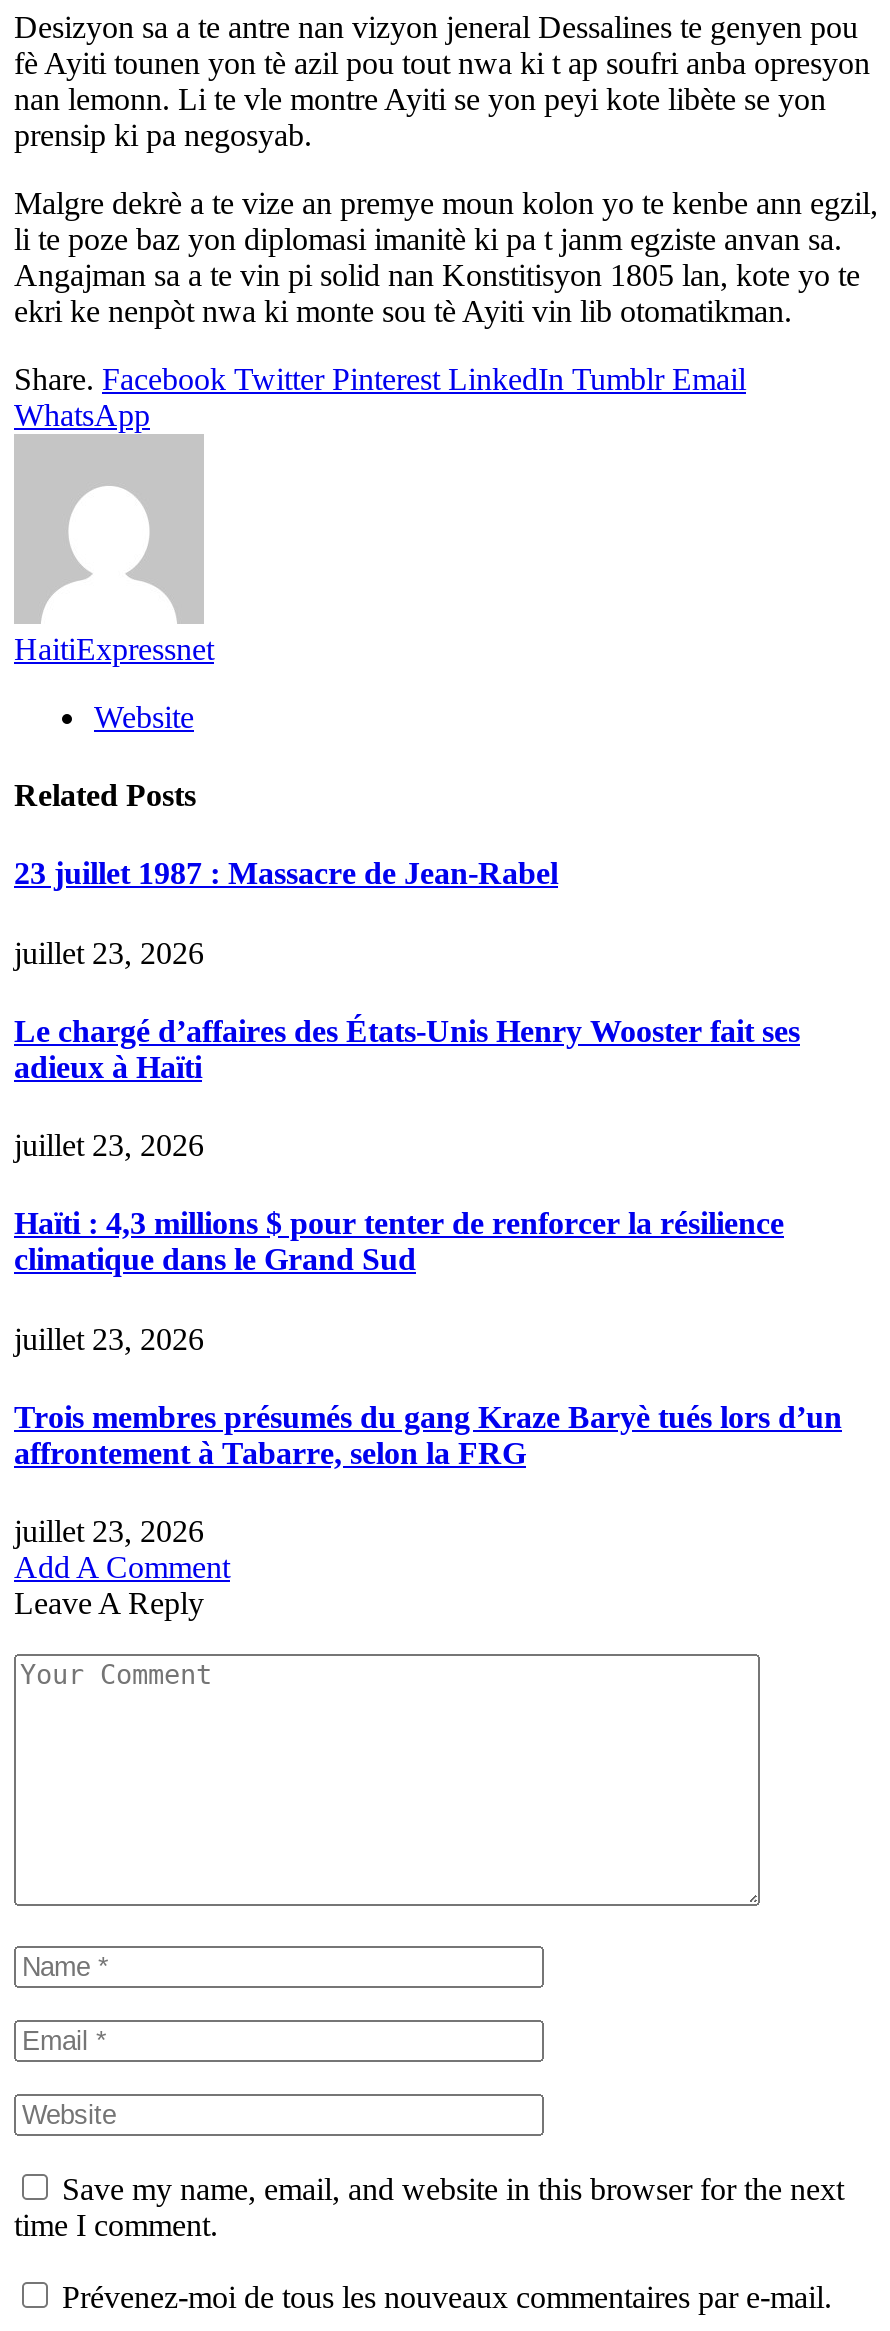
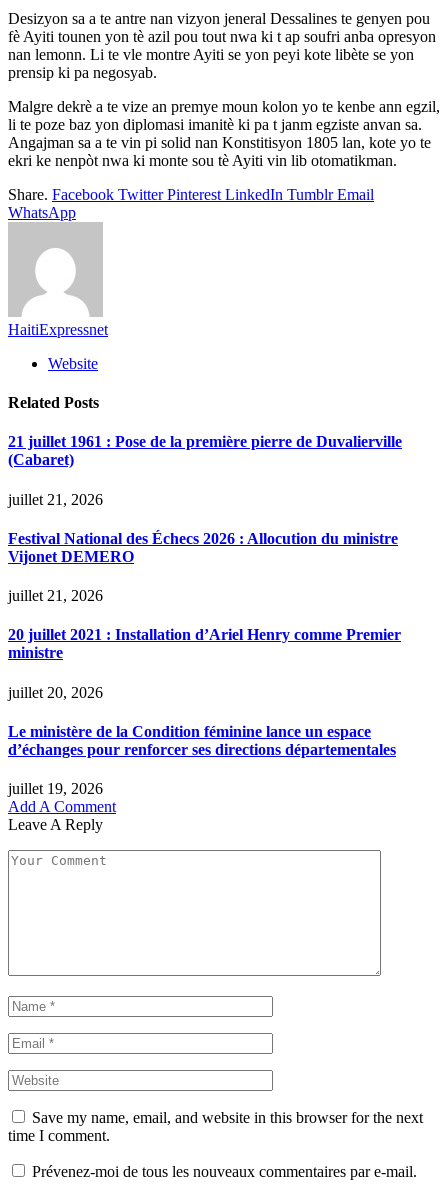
[14,857,558,891] 23 juillet 1987 : Massacre de Jean-Rabel -> [8,433,402,468] 21 juillet 1961 : Pose de la première pierre de Duvalierville | (Cabaret)
[14,935,204,969] juillet 23, 2026 -> [8,491,103,508] juillet 21, 2026
[14,1014,800,1084] Le chargé d’affaires des États-Unis Henry Wooster fait ses | adieux à Haïti -> [8,530,398,565] Festival National des Échecs 2026 : Allocution du ministre | Vijonet DEMERO
[14,1128,204,1162] juillet 23, 2026 -> [8,587,103,604] juillet 21, 2026
[14,1207,784,1277] Haïti : 4,3 millions $ pour tenter de renforcer la résilience | climatique dans le Grand Sud -> [8,626,401,661] 20 juillet 2021 : Installation d’Ariel Henry comme Premier | ministre
[14,1321,204,1355] juillet 23, 2026 -> [8,684,103,701] juillet 20, 2026
[14,1400,842,1470] Trois membres présumés du gang Kraze Baryè tués lors d’un | affrontement à Tabarre, selon la FRG -> [8,723,396,758] Le ministère de la Condition féminine lance un espace | d’échanges pour renforcer ses directions départementales
[14,1515,204,1549] juillet 23, 2026 -> [8,780,103,797] juillet 19, 2026

